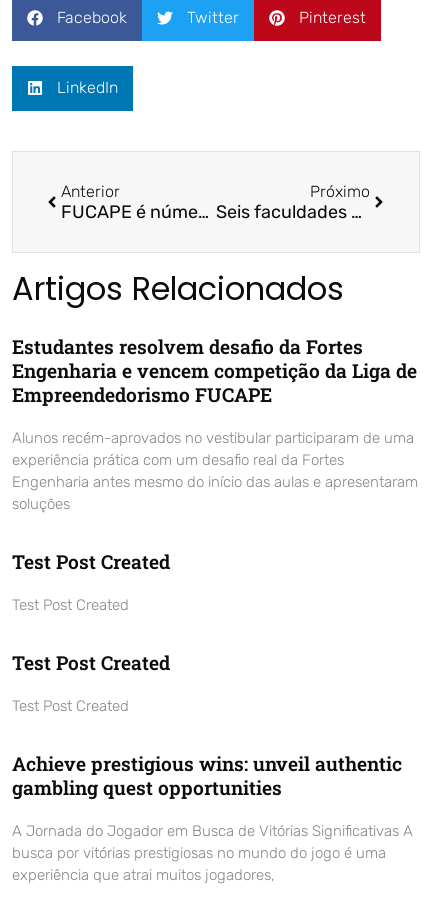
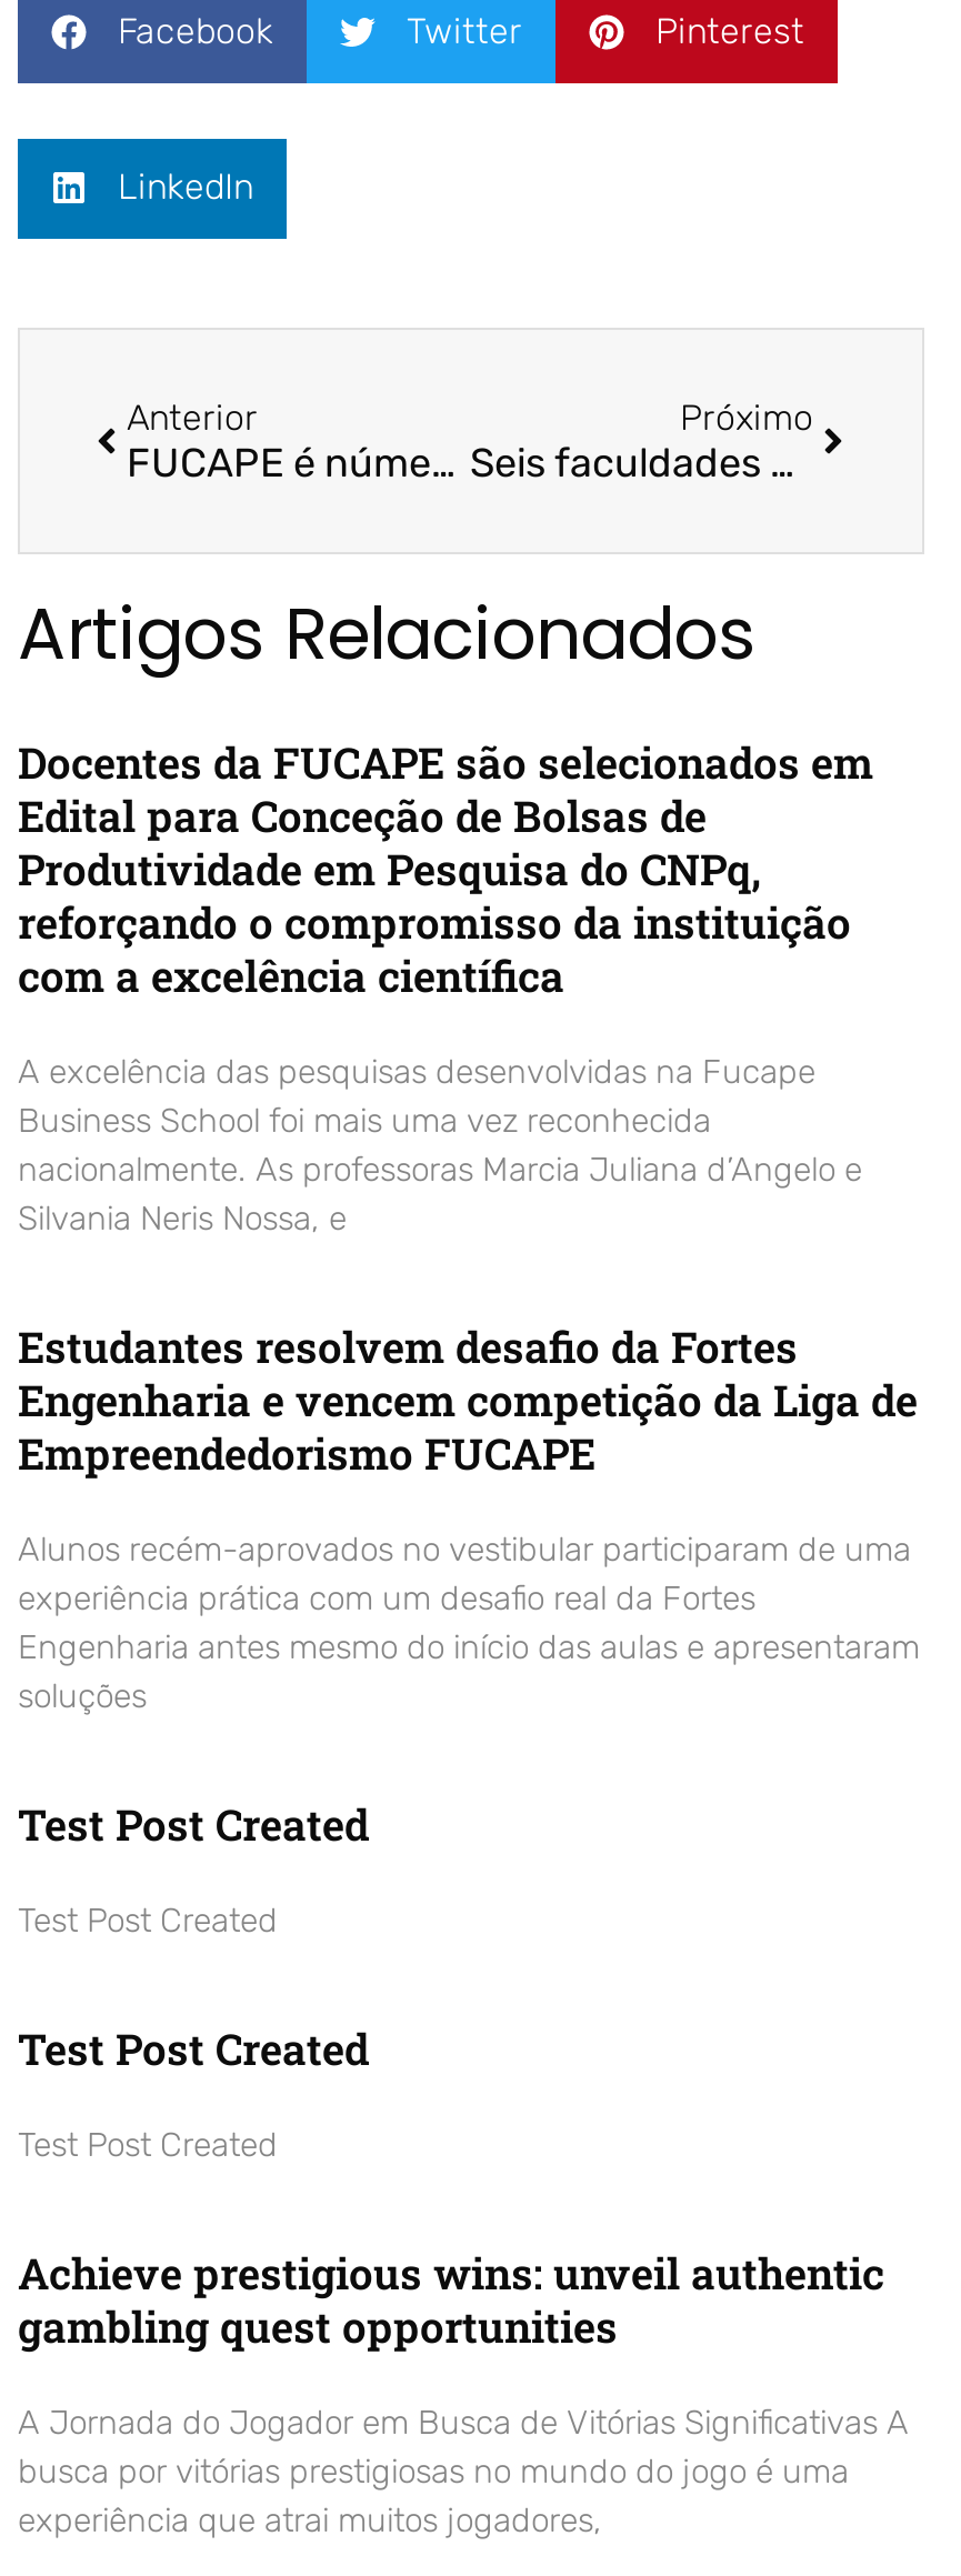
none -> [18,733,873,1238] Docentes da FUCAPE são selecionados em | Edital para Conceção de Bolsas de | Produtividade em Pesquisa do CNPq, | reforçando o compromisso da instituição | com a excelência científica | A excelência das pesquisas desenvolvidas na Fucape | Business School foi mais uma vez reconhecida | nacionalmente. As professoras Marcia Juliana d’Angelo e | Silvania Neris Nossa, e

